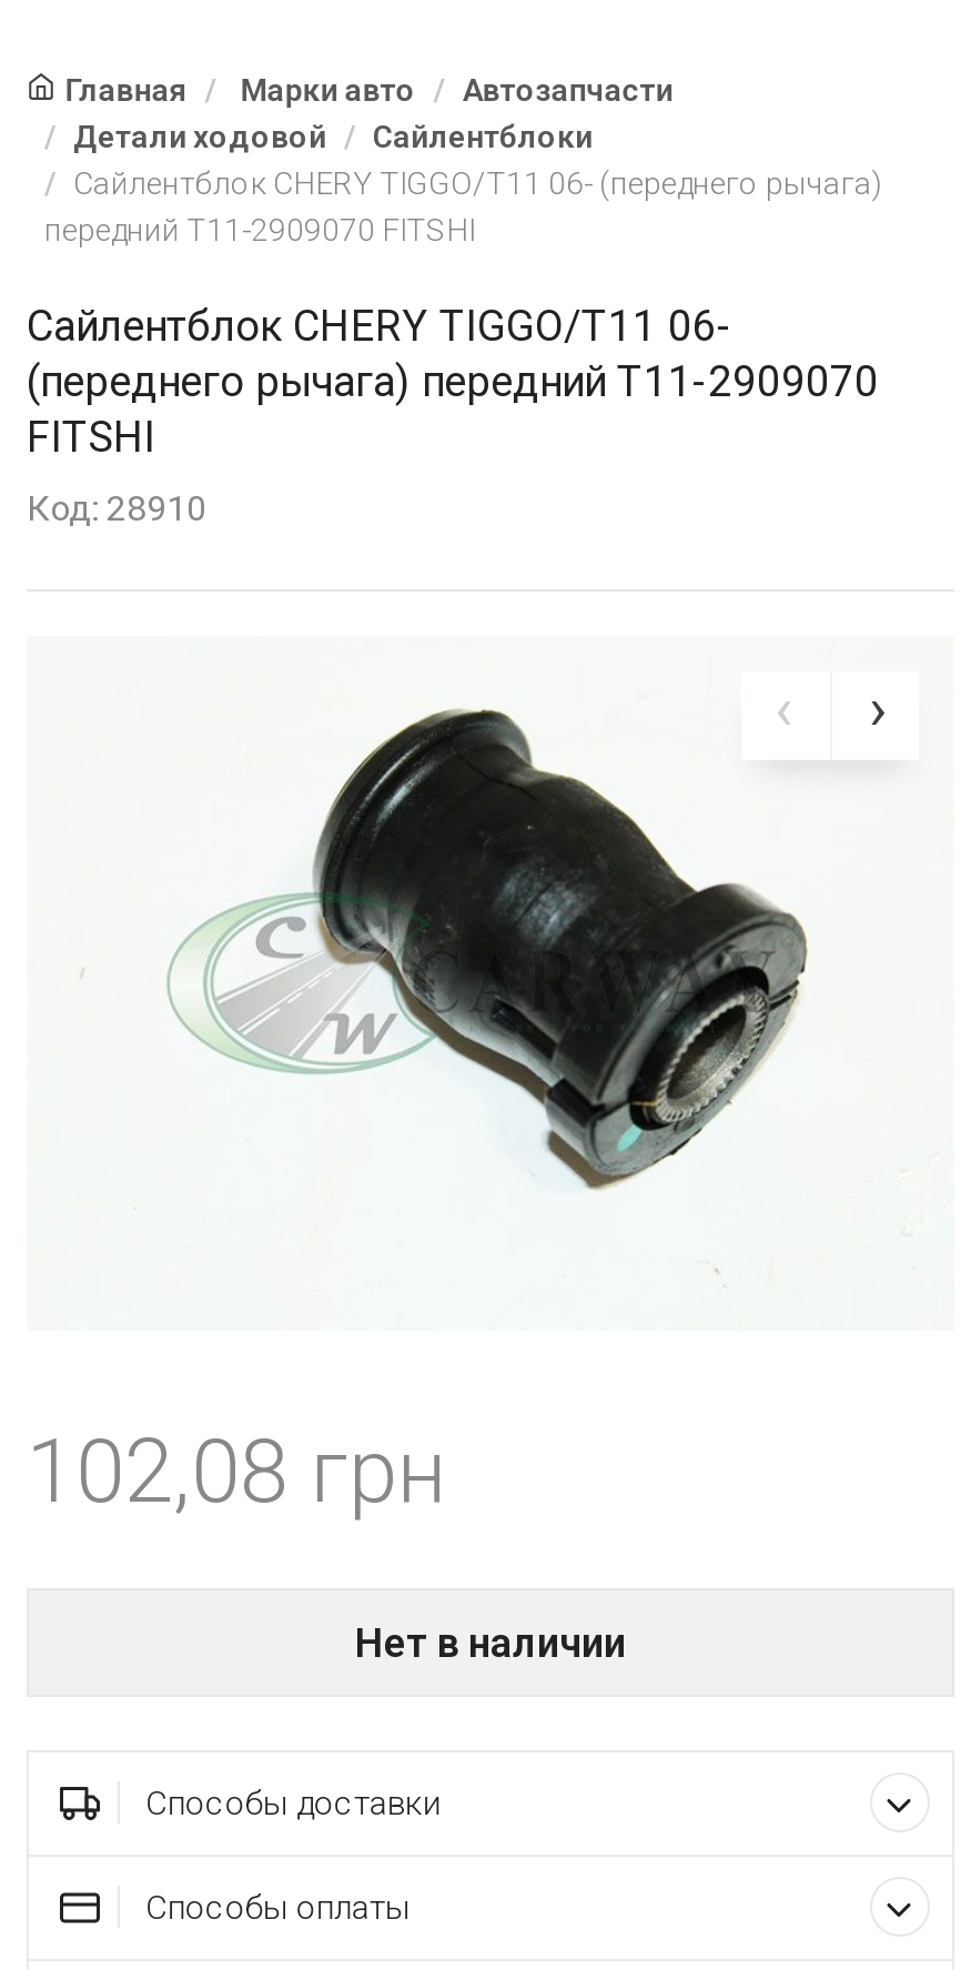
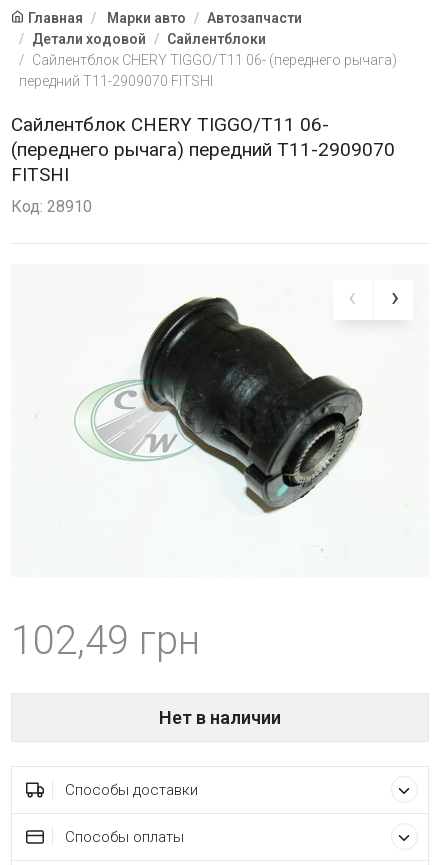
[27,1420,311,1525] 102,08 -> [11,617,139,664] 102,49

